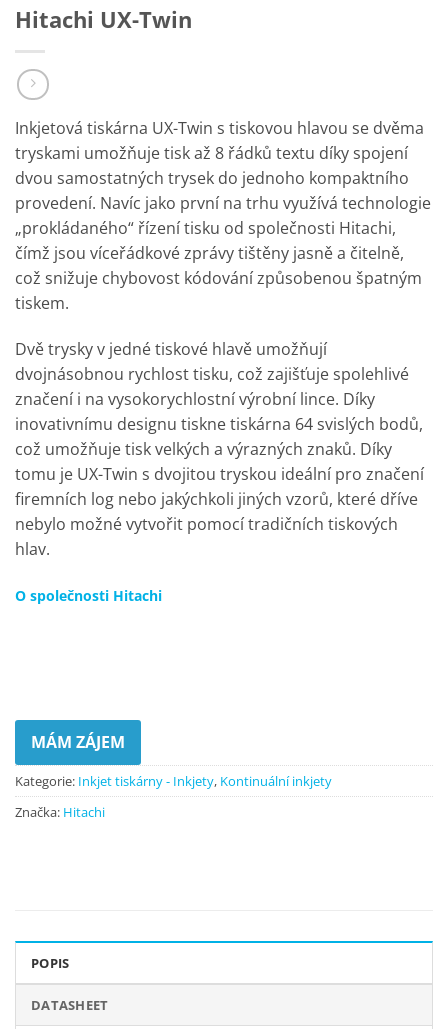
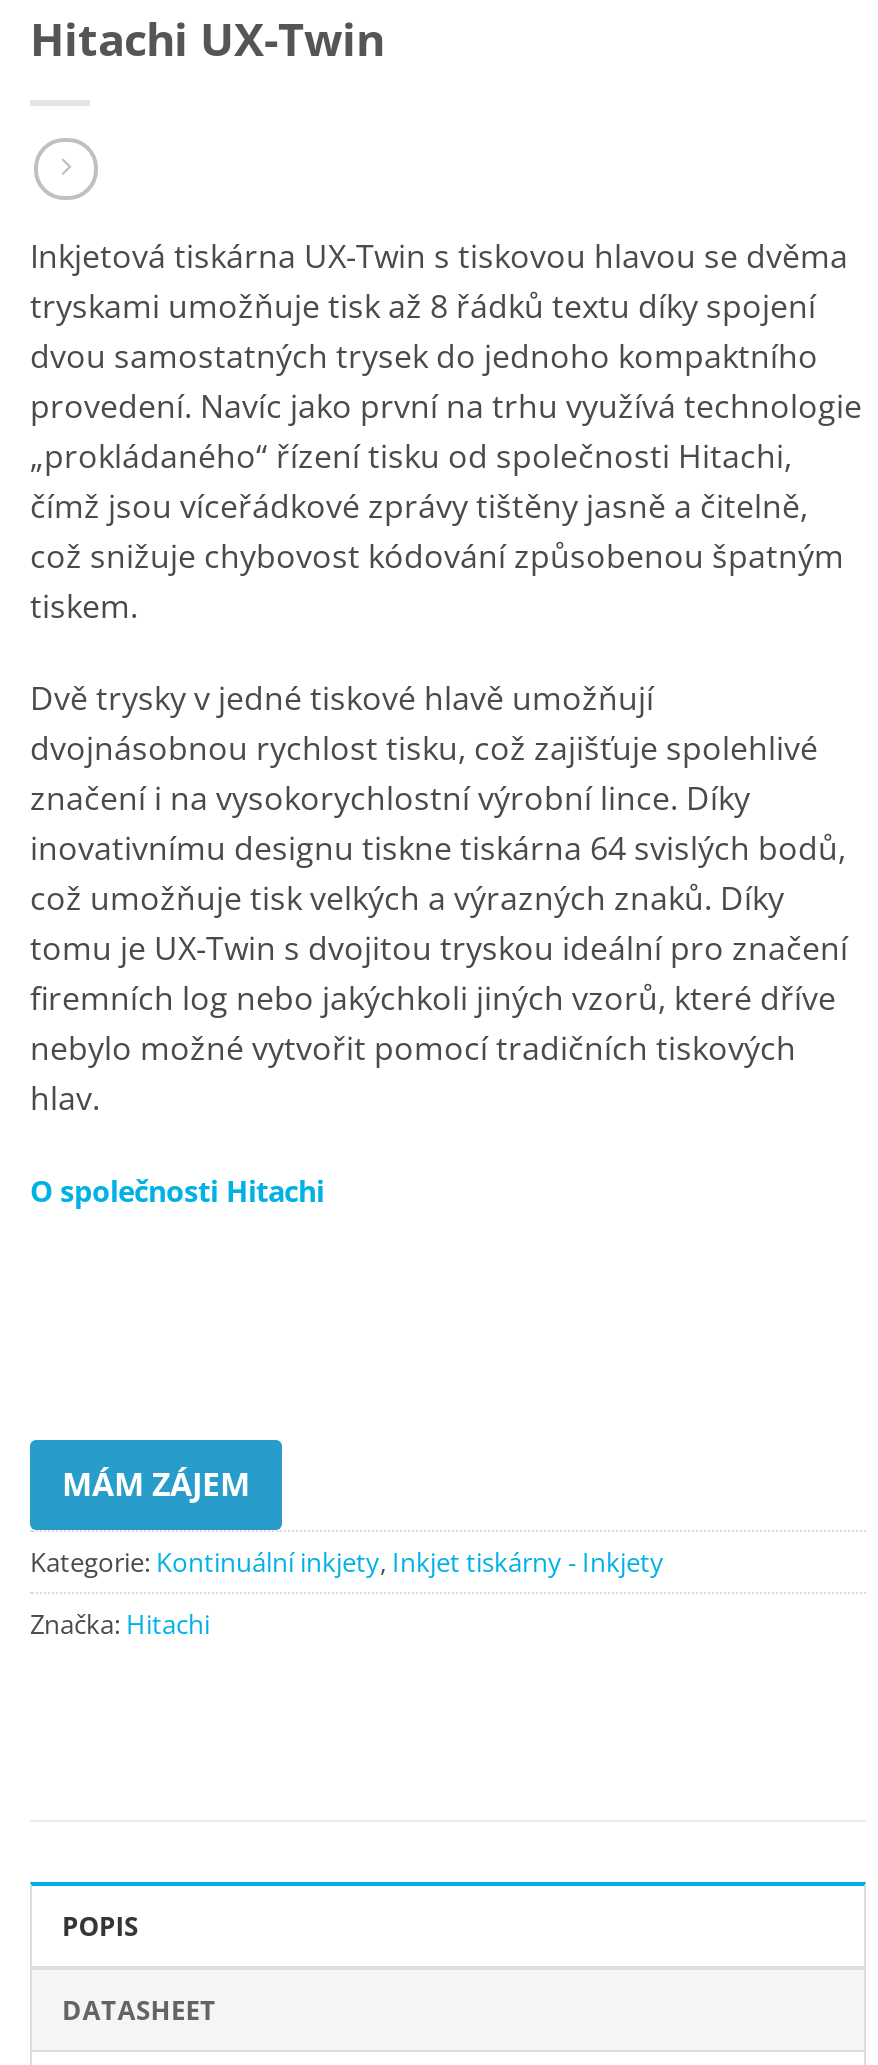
[15,772,332,790] Kategorie: Inkjet tiskárny - Inkjety, Kontinuální inkjety -> [30,1544,664,1580] Kategorie: Kontinuální inkjety, Inkjet tiskárny - Inkjety

